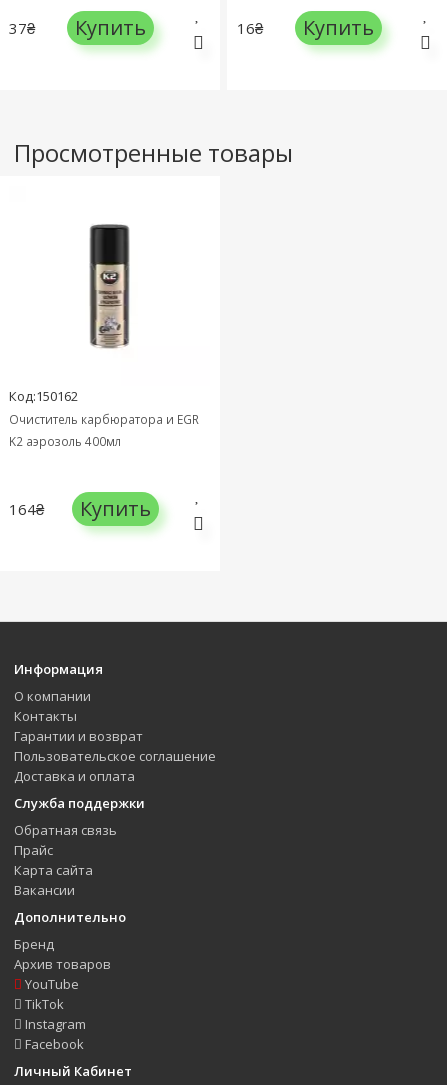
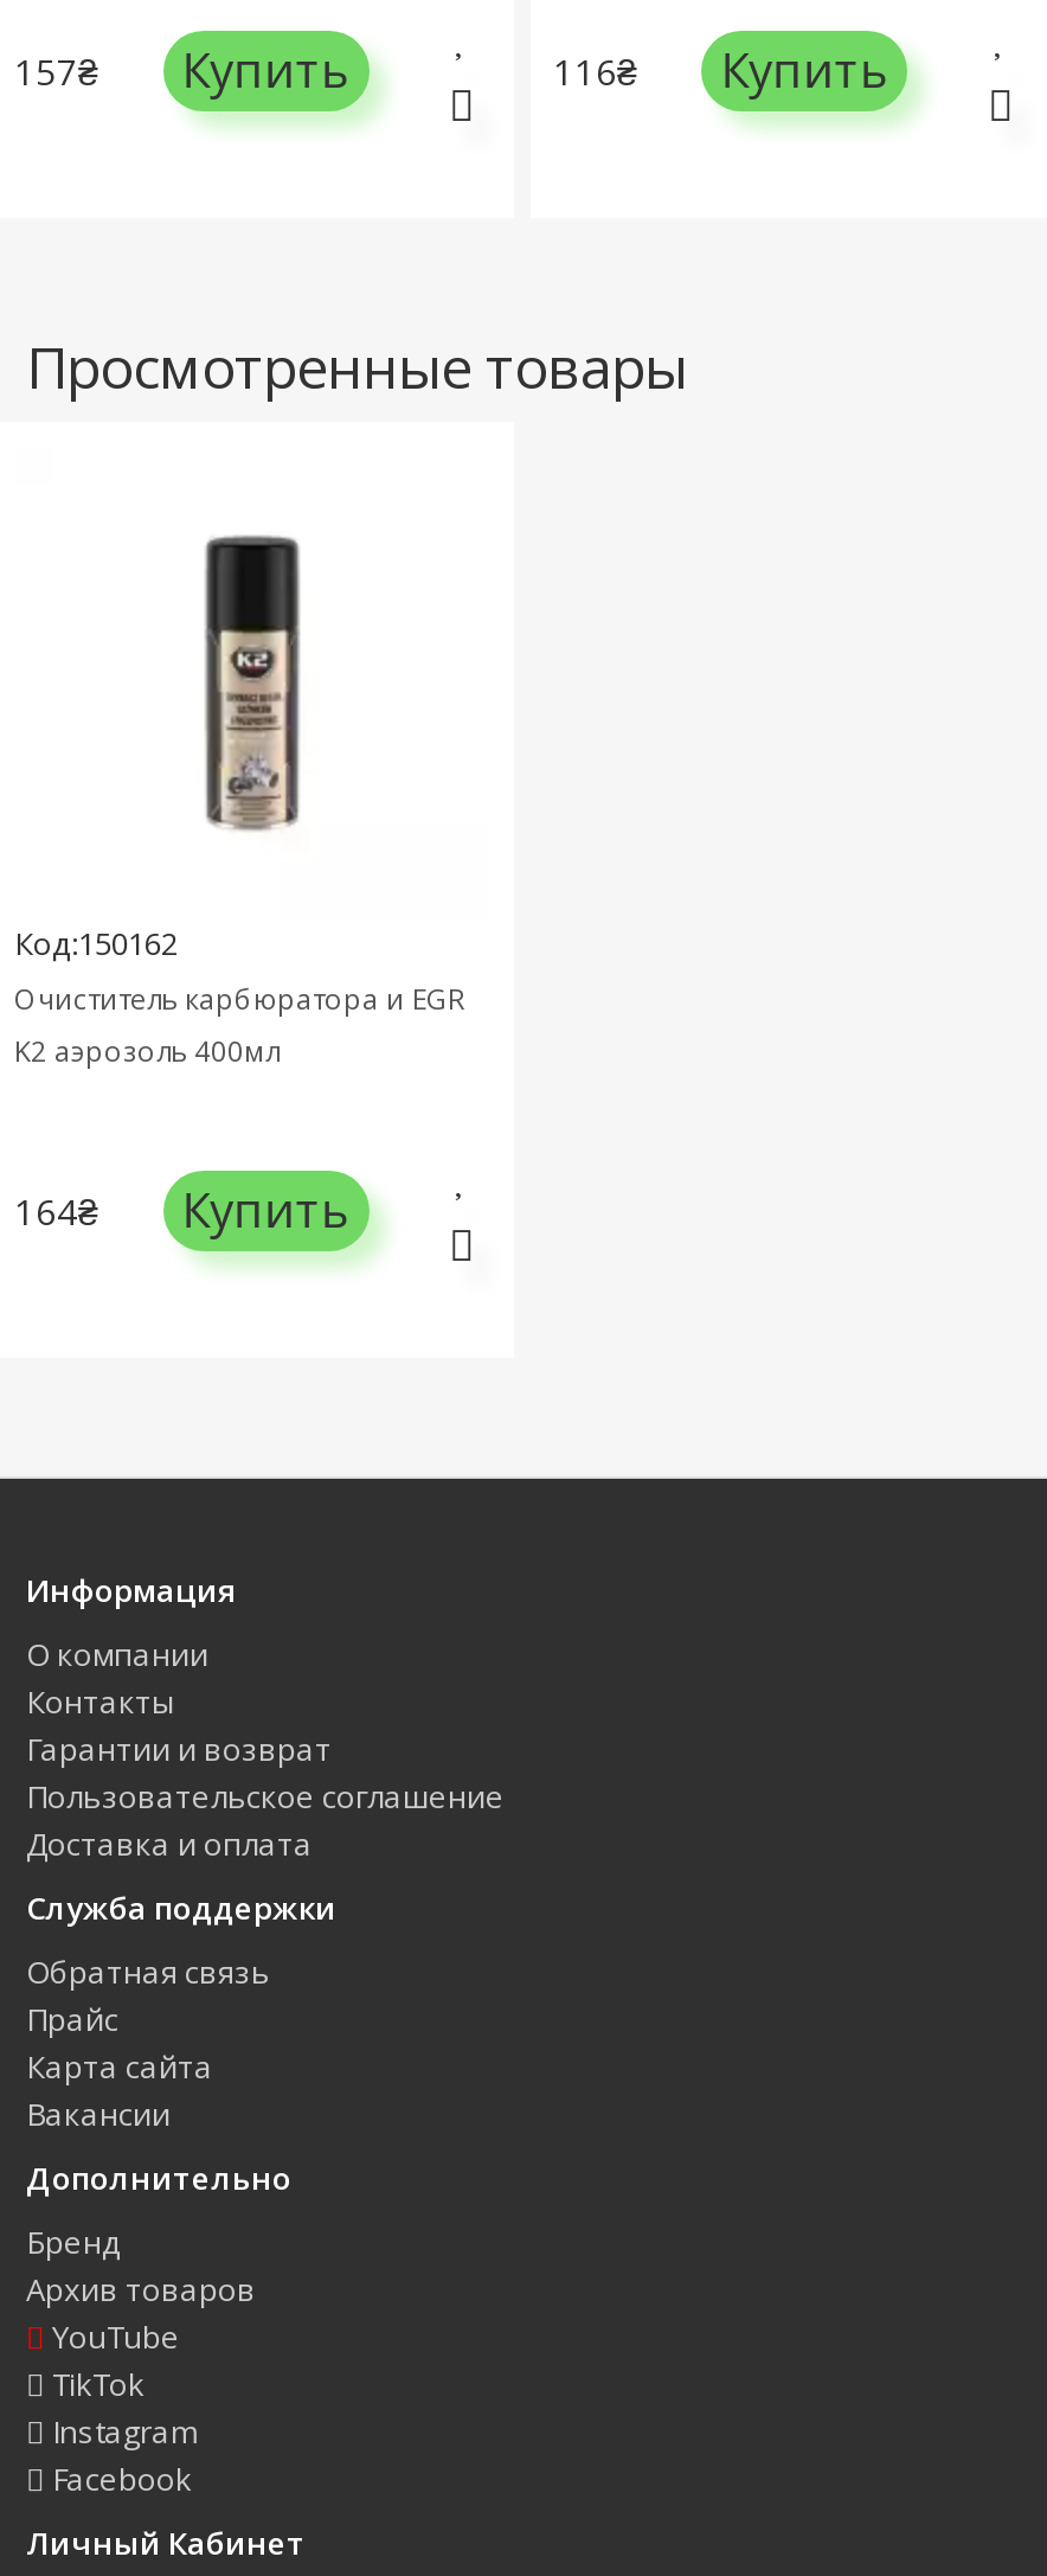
[9,17,35,37] 37₴ -> [14,46,97,94] 157₴
[236,17,262,37] 16₴ -> [553,46,636,94] 116₴

